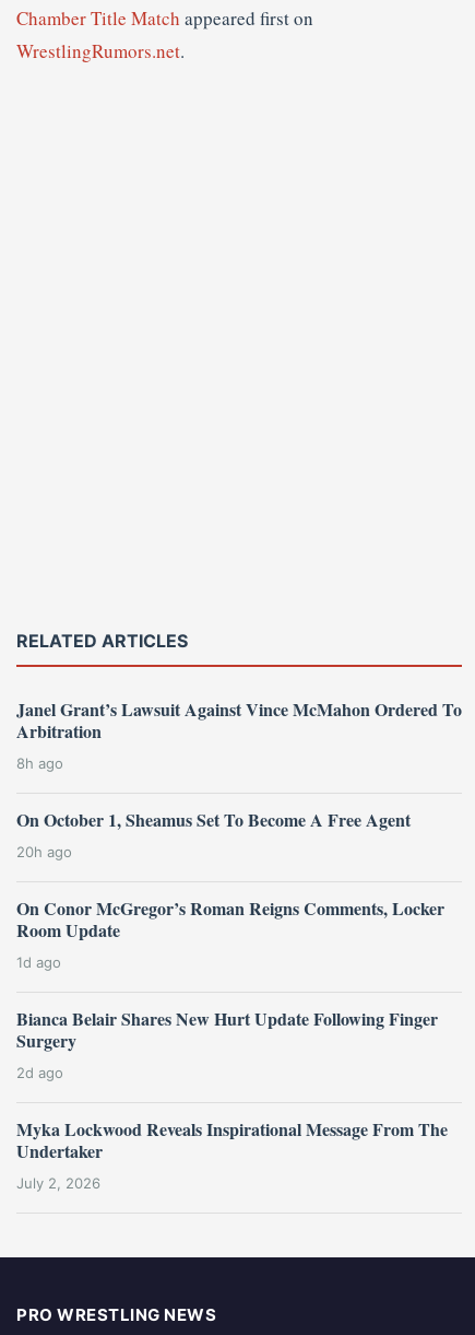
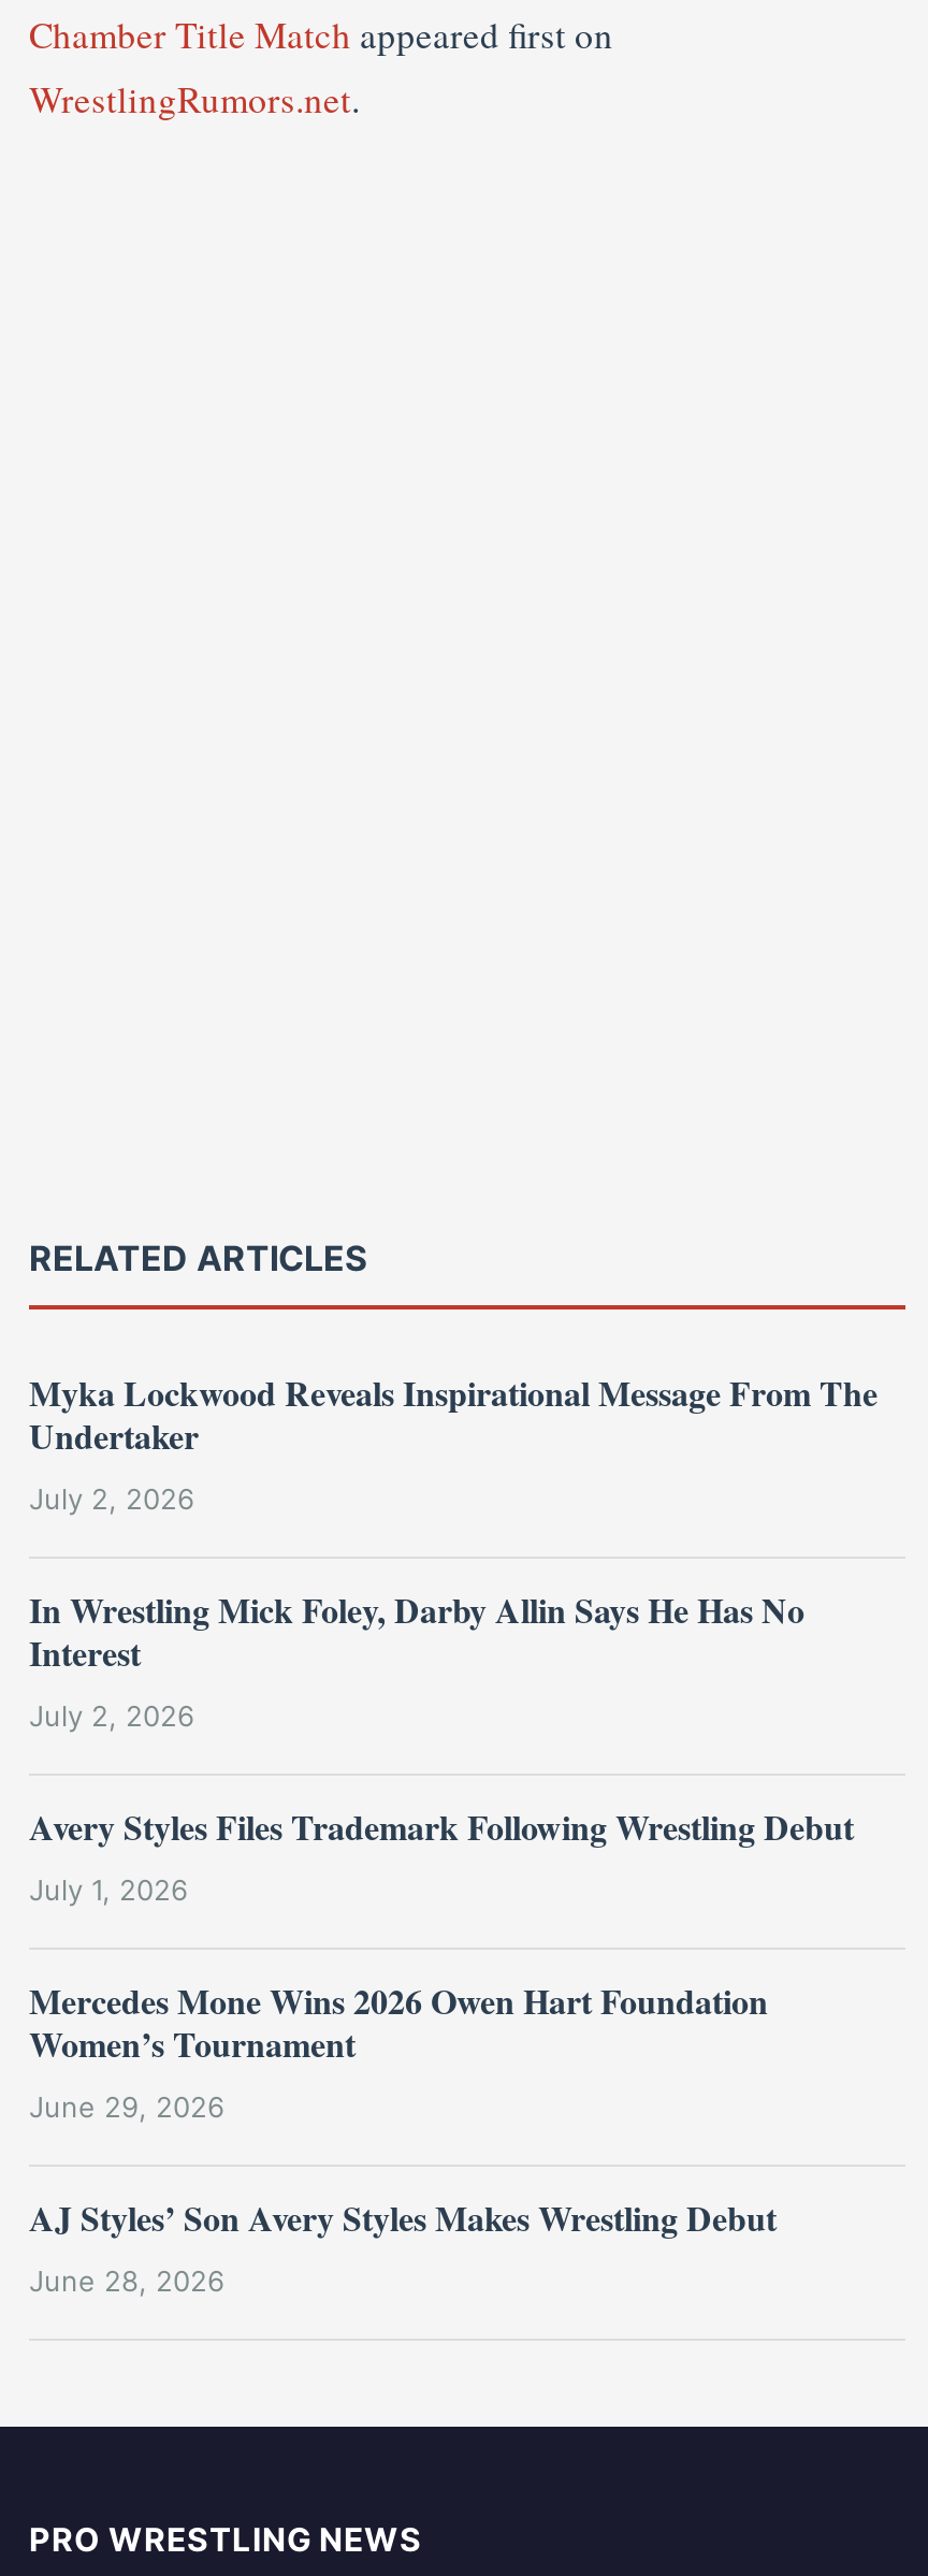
[16,696,462,1081] Janel Grant’s Lawsuit Against Vince McMahon Ordered To | Arbitration | 8h ago | On October 1, Sheamus Set To Become A Free Agent | 20h ago | On Conor McGregor’s Roman Reigns Comments, Locker | Room Update | 1d ago | Bianca Belair Shares New Hurt Update Following Finger | Surgery | 2d ago -> none
moved [16,1116,448,1192] -> [29,1367,878,1516]: Myka Lockwood Reveals Inspirational Message From The | Undertaker | July 2, 2026
none -> [29,1584,854,2298] In Wrestling Mick Foley, Darby Allin Says He Has No | Interest | July 2, 2026 | Avery Styles Files Trademark Following Wrestling Debut | July 1, 2026 | Mercedes Mone Wins 2026 Owen Hart Foundation | Women’s Tournament | June 29, 2026 | AJ Styles’ Son Avery Styles Makes Wrestling Debut | June 28, 2026

